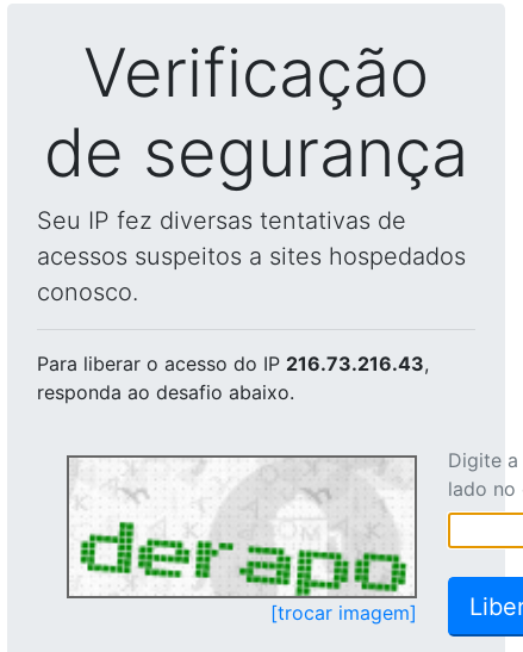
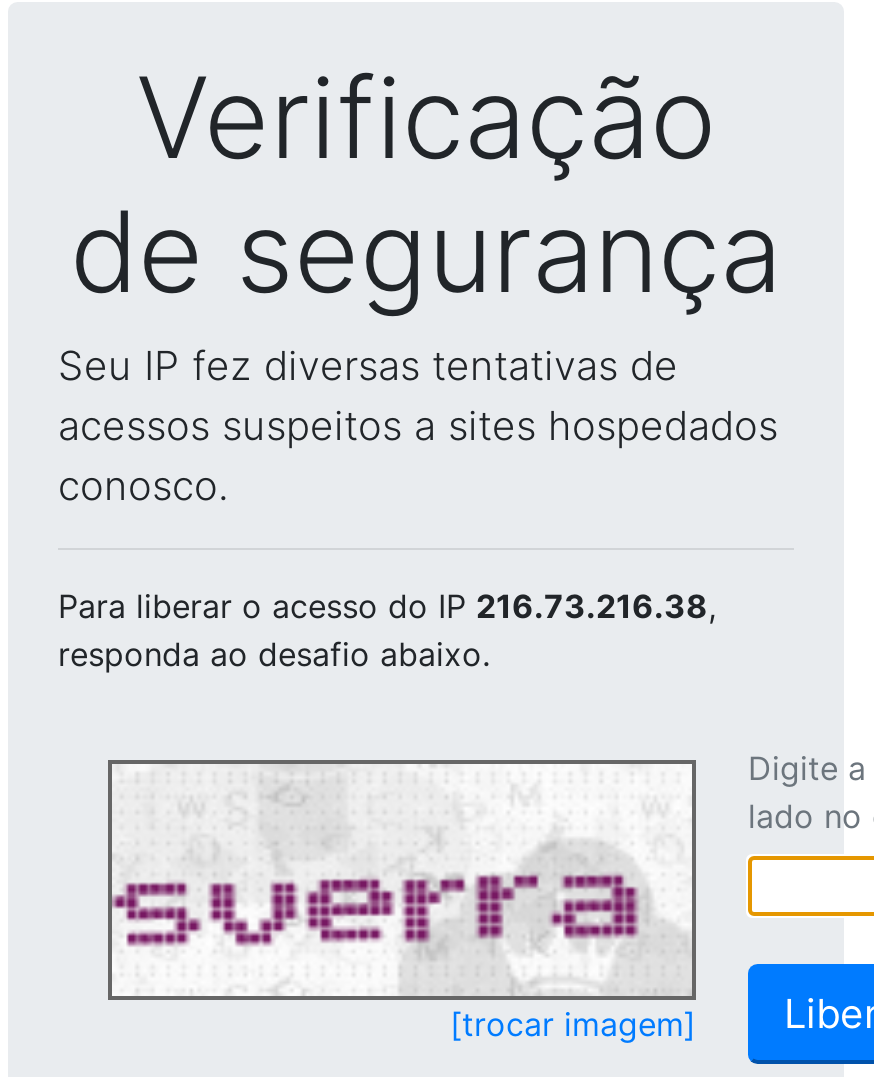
[37,352,429,375] Para liberar o acesso do IP 216.73.216.43, -> [58,586,716,626] Para liberar o acesso do IP 216.73.216.38,
[69,458,413,597] [image] -> [110,766,688,996] [image]

